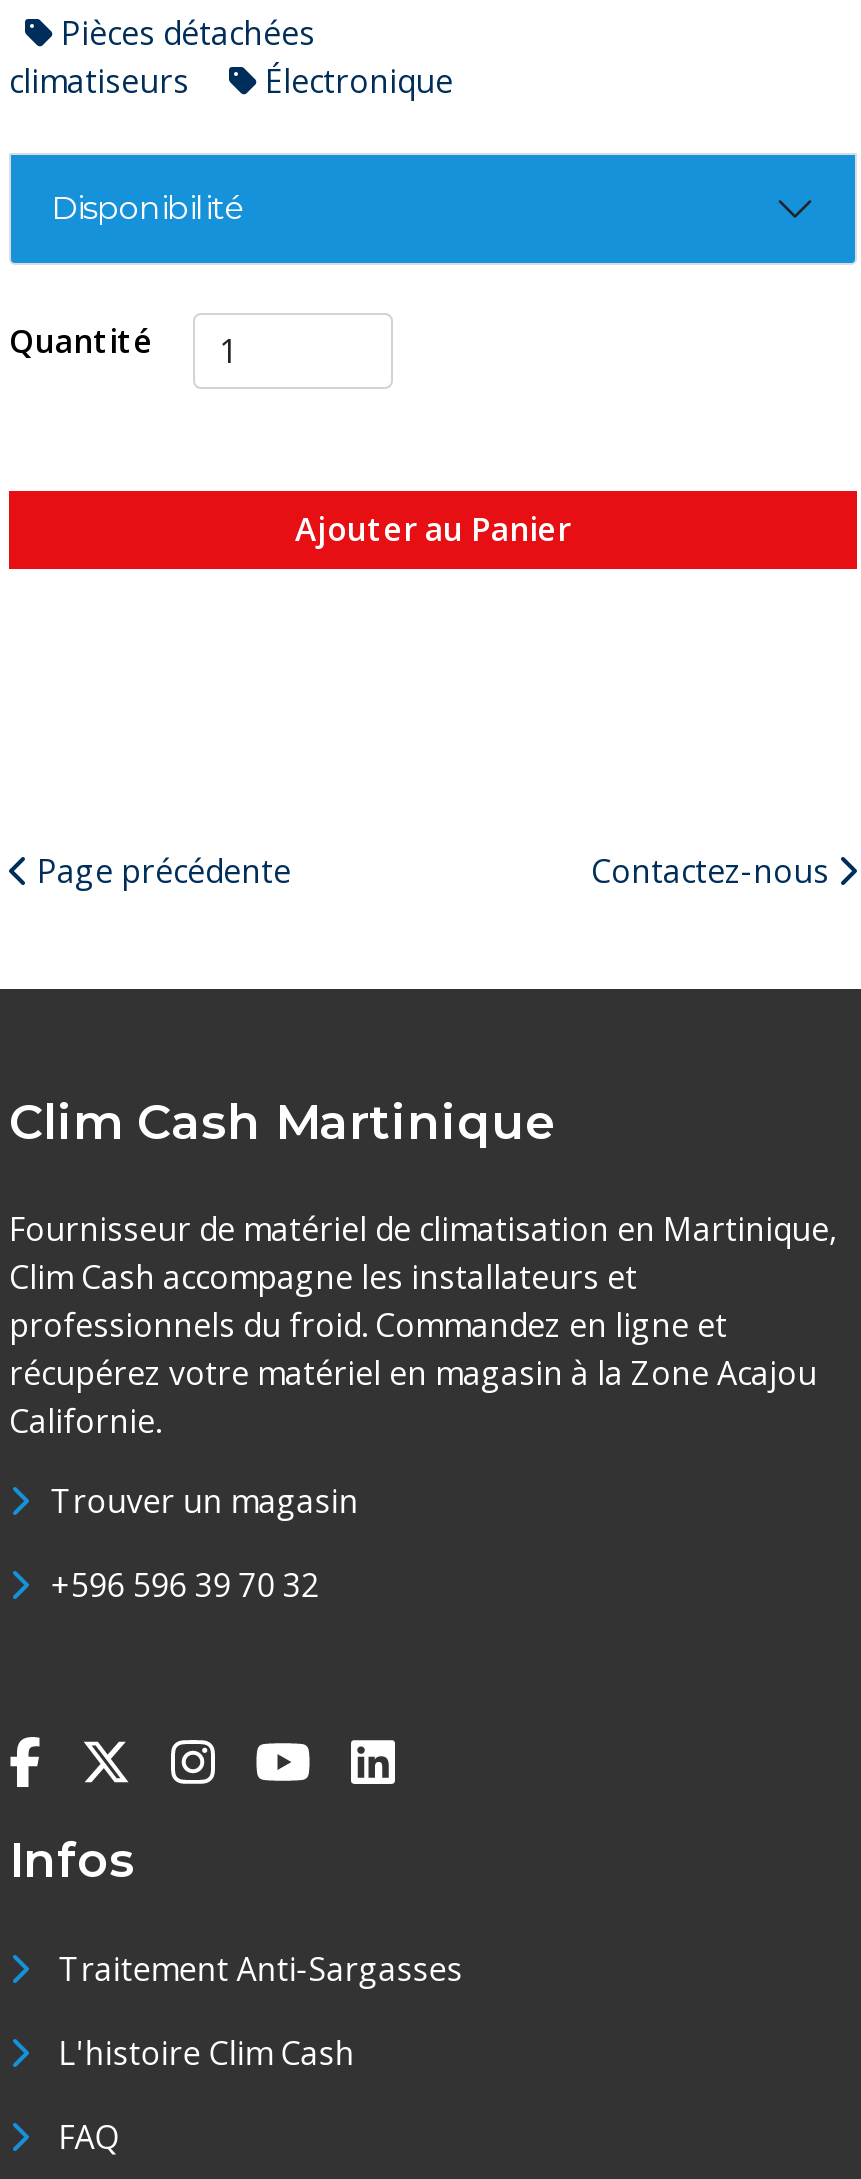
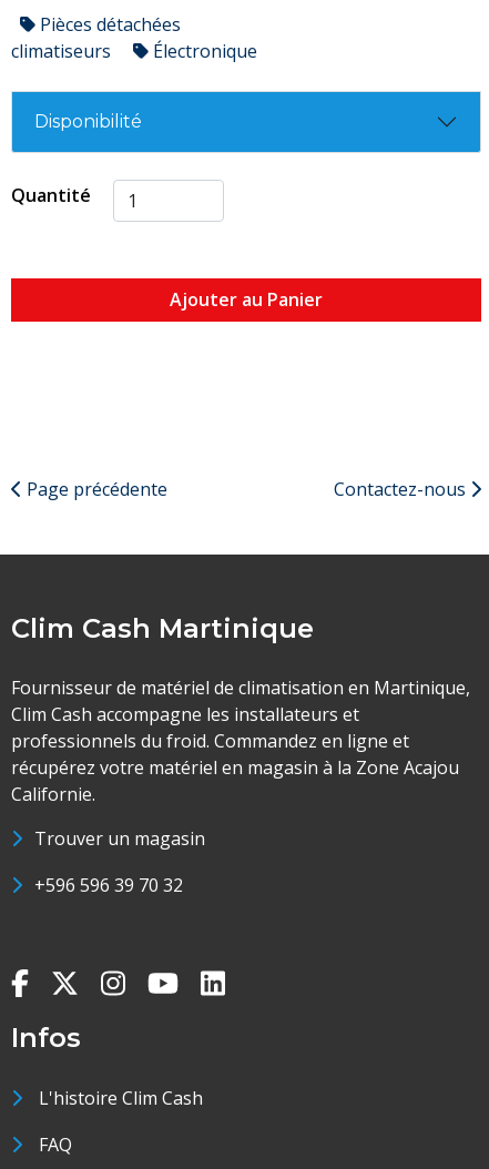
[59,1947,463,1991] Traitement Anti-Sargasses -> none

